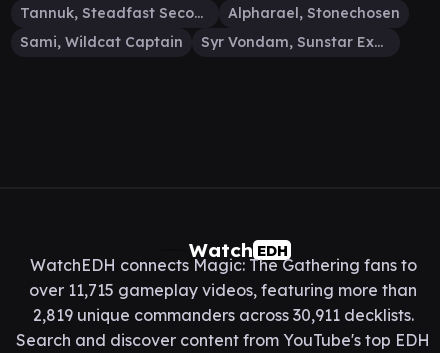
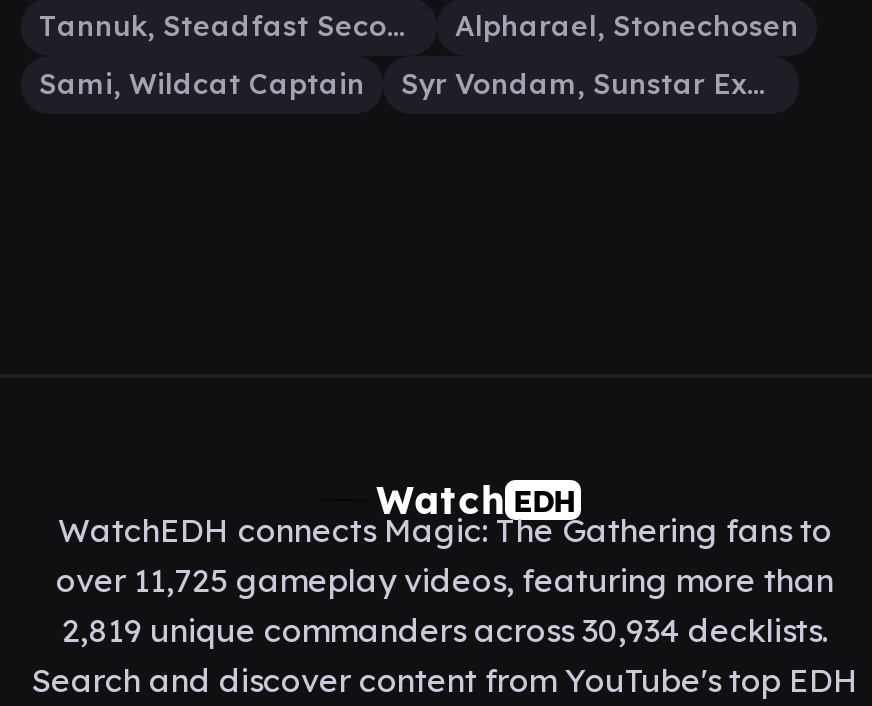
[29,280,417,300] over 11,715 gameplay videos, featuring more than -> [56,560,834,600] over 11,725 gameplay videos, featuring more than
[32,305,413,325] 2,819 unique commanders across 30,911 decklists. -> [62,610,828,650] 2,819 unique commanders across 30,934 decklists.

